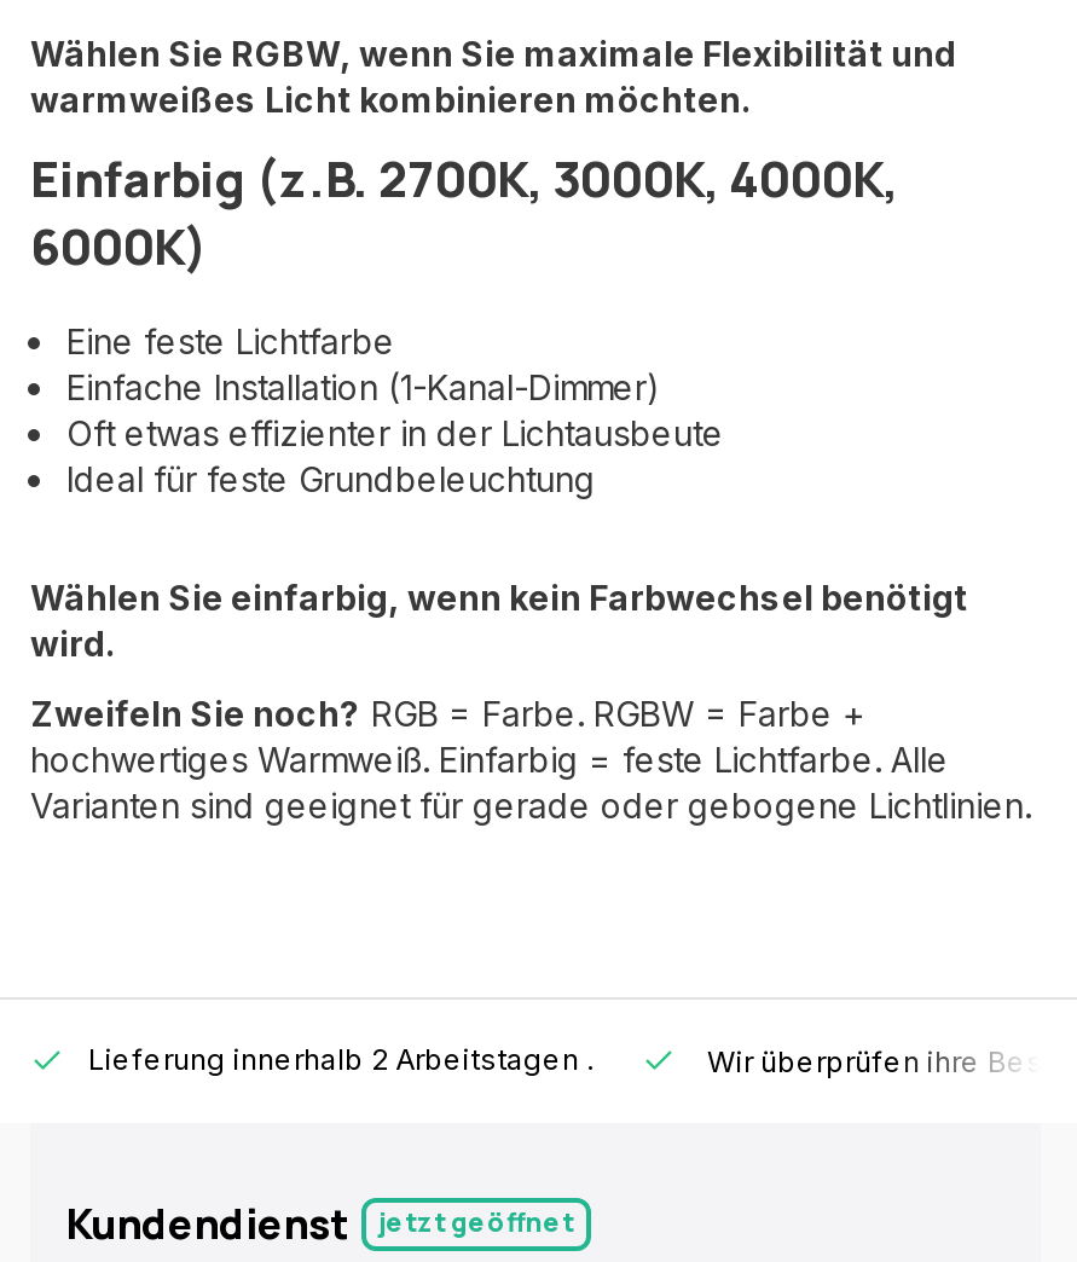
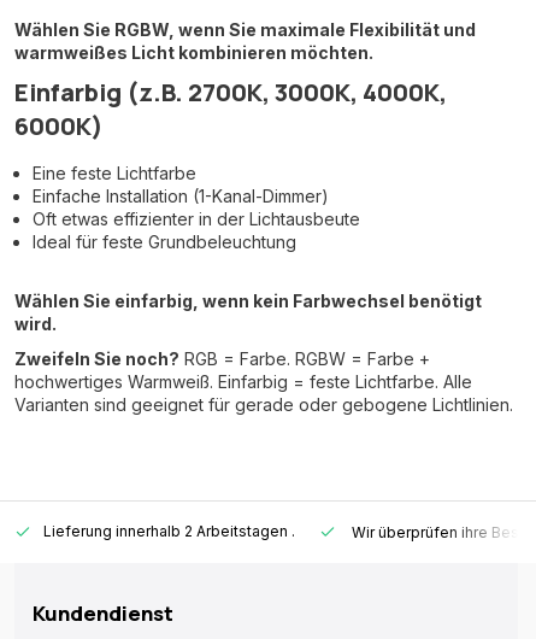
[378,1202,574,1238] jetzt geöffnet -> none

